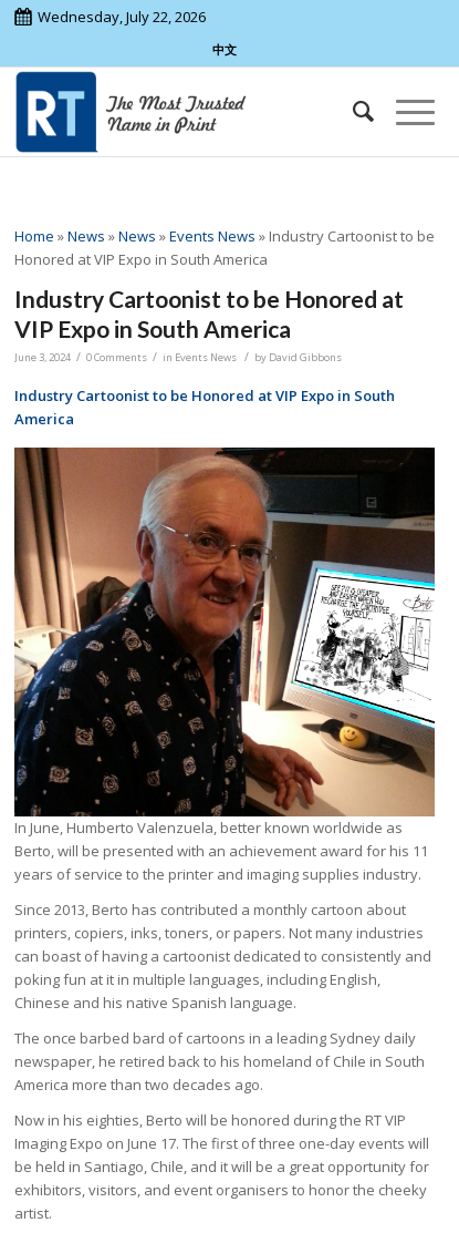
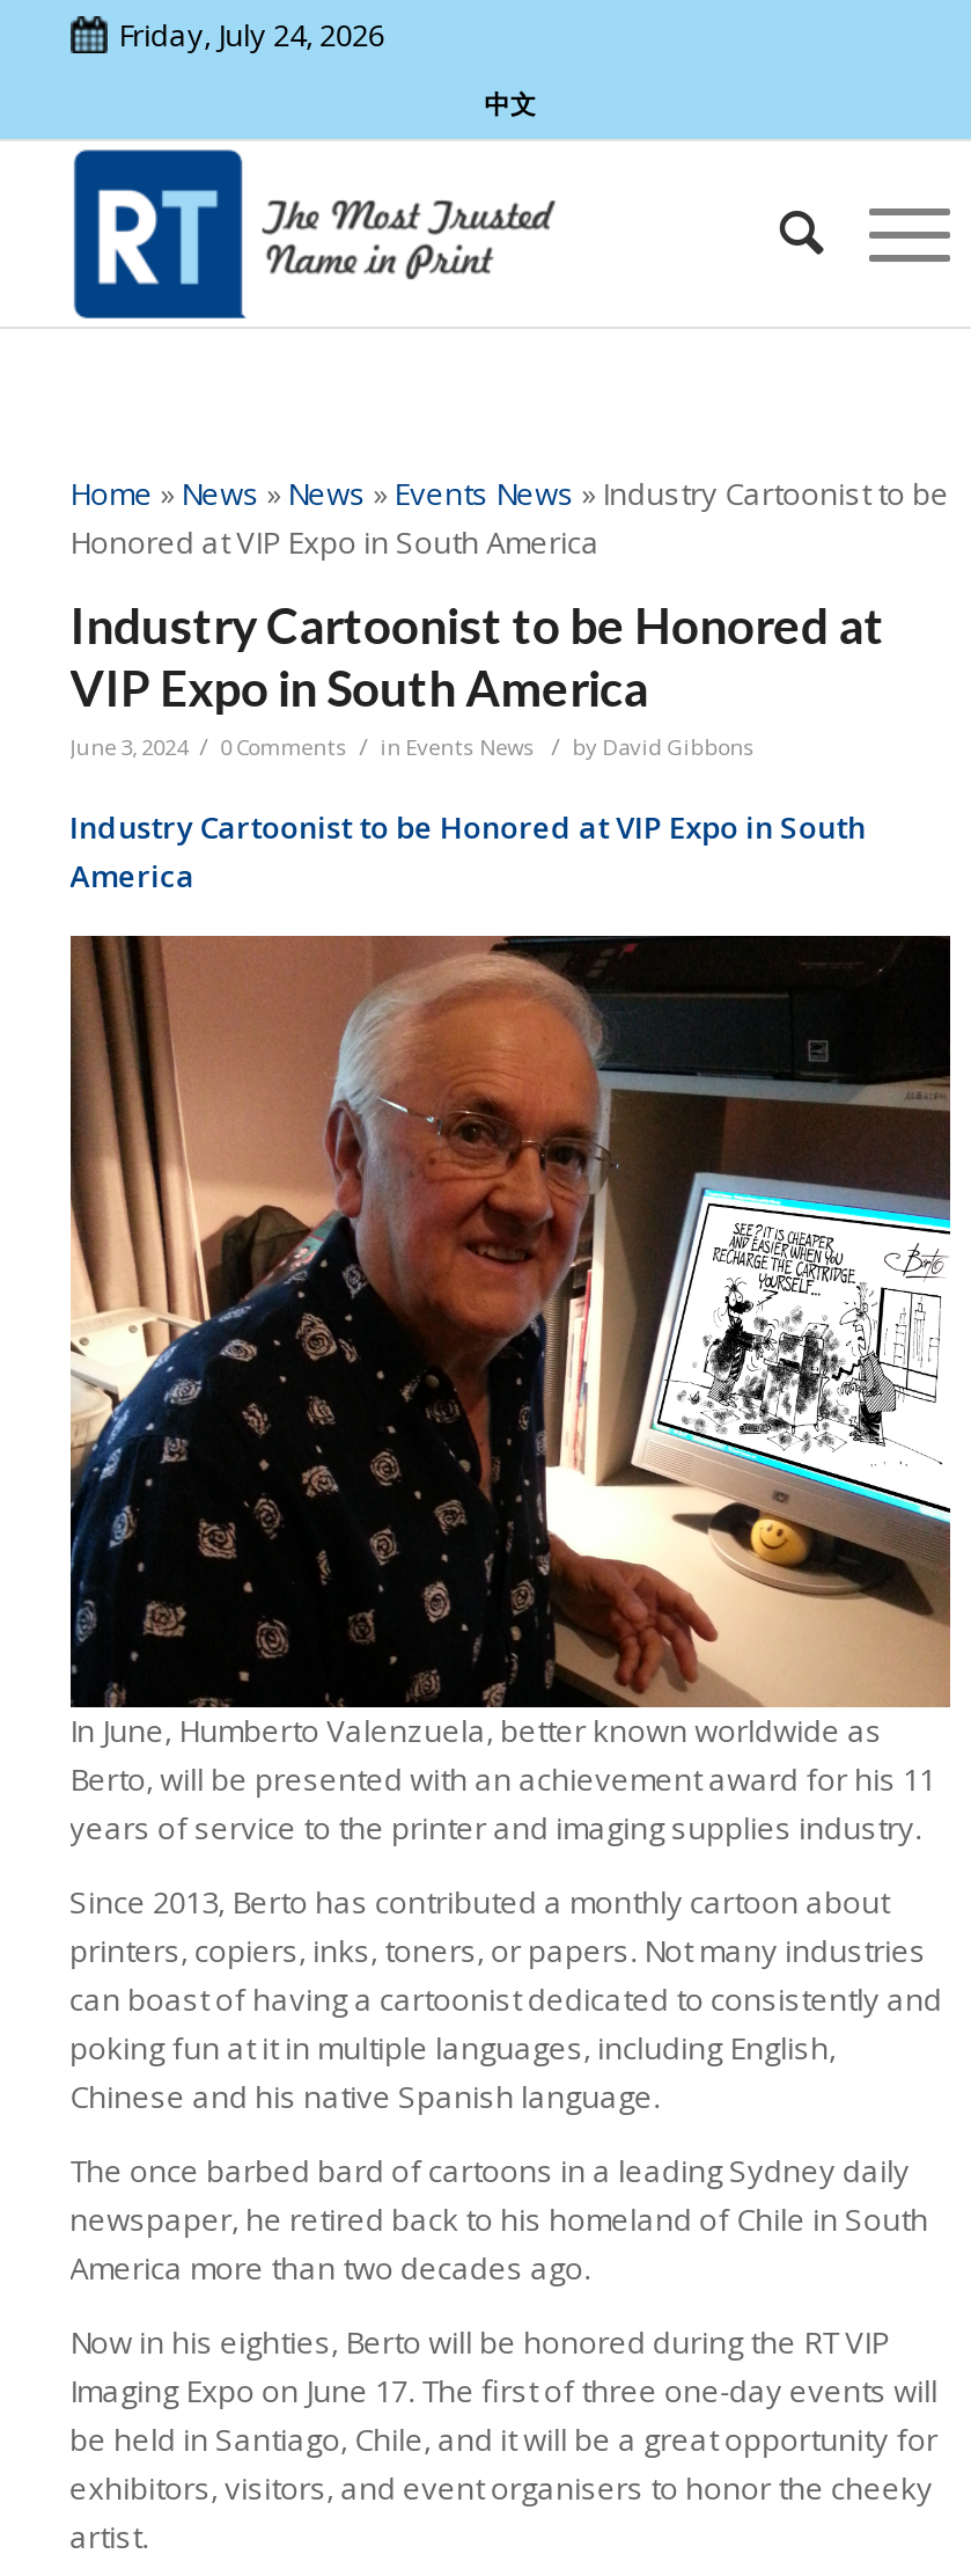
[37,7,205,27] Wednesday, July 22, 2026 -> [118,14,384,56] Friday, July 24, 2026

